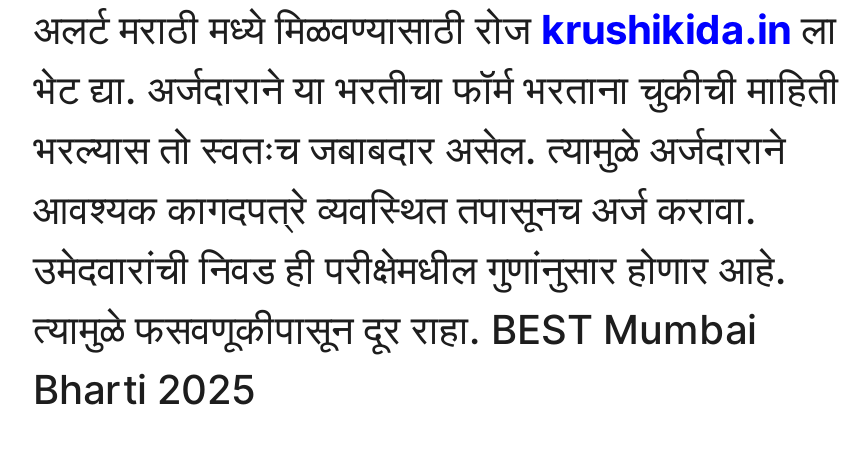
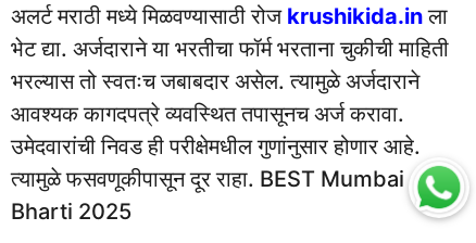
none -> [408,165,471,221] [image]

